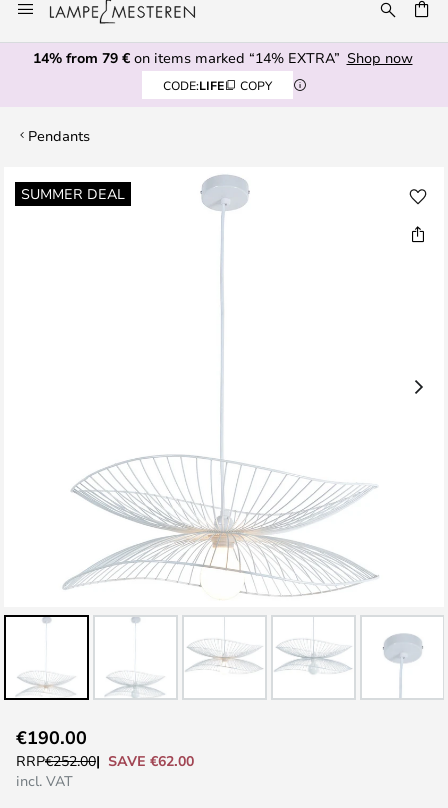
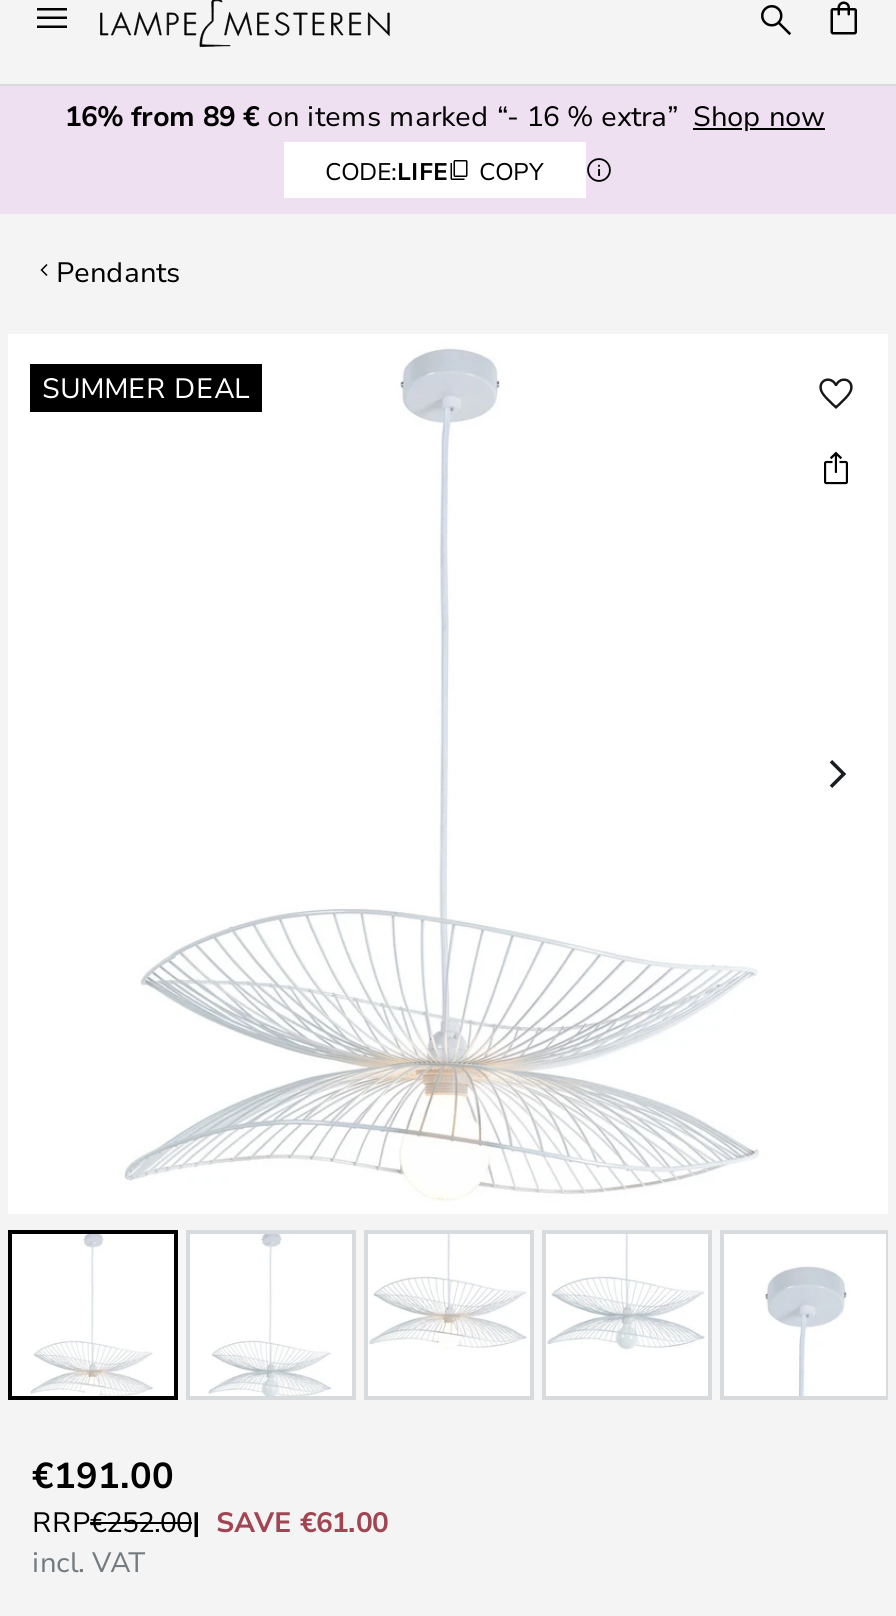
[32,48,412,67] 14% from 79 €on items marked “14% EXTRA” Shop now -> [65,96,825,134] 16% from 89 €on items marked “- 16 % extra” Shop now
[16,725,87,749] €190.00 -> [32,1450,174,1498] €191.00
[108,750,194,769] SAVE €62.00 -> [216,1501,388,1539] SAVE €61.00

